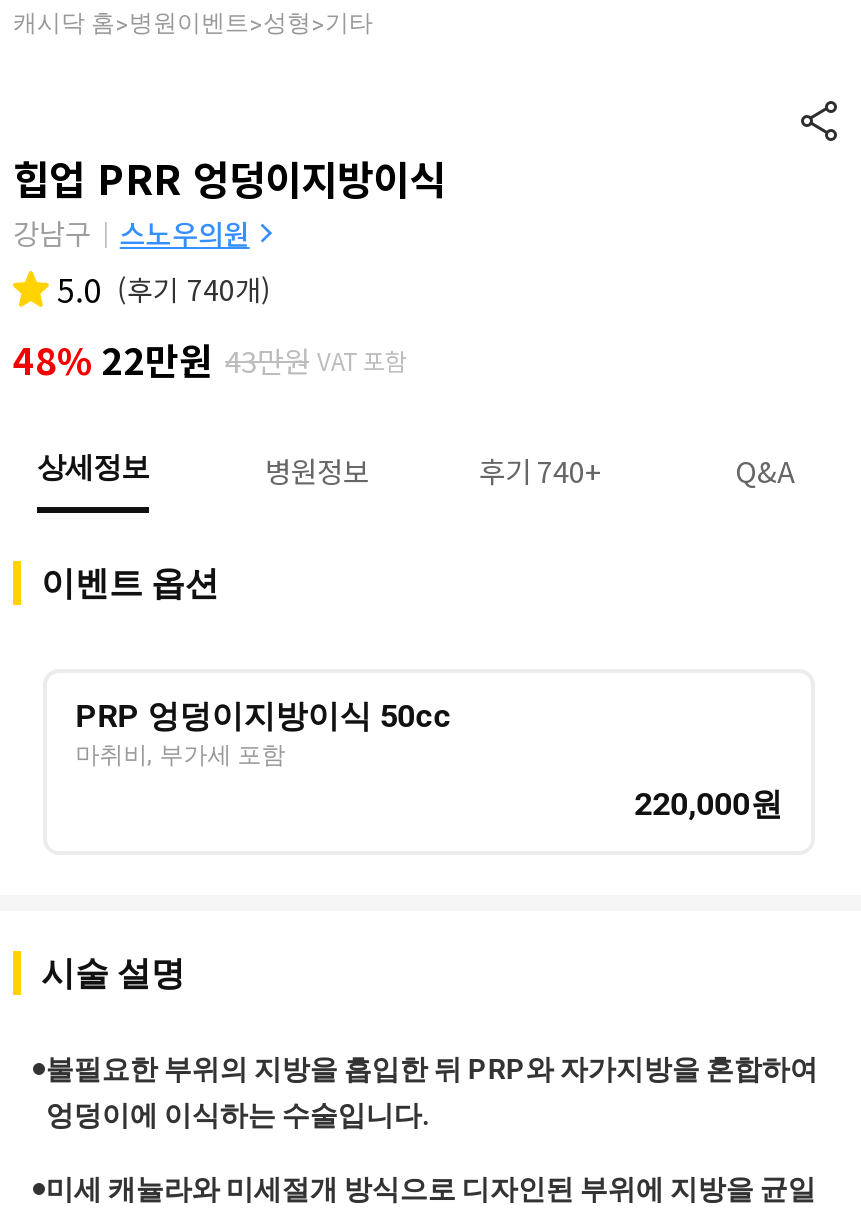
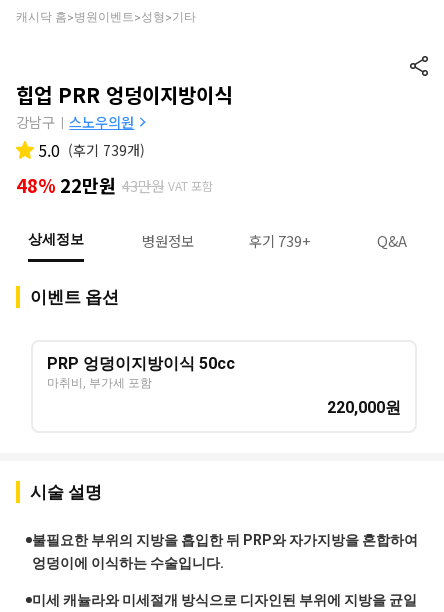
[57,265,271,313] 5.0 (후기 740개) -> [38,138,145,162] 5.0 (후기 739개)
[479,449,603,491] 후기 740+ -> [249,230,311,251] 후기 739+

